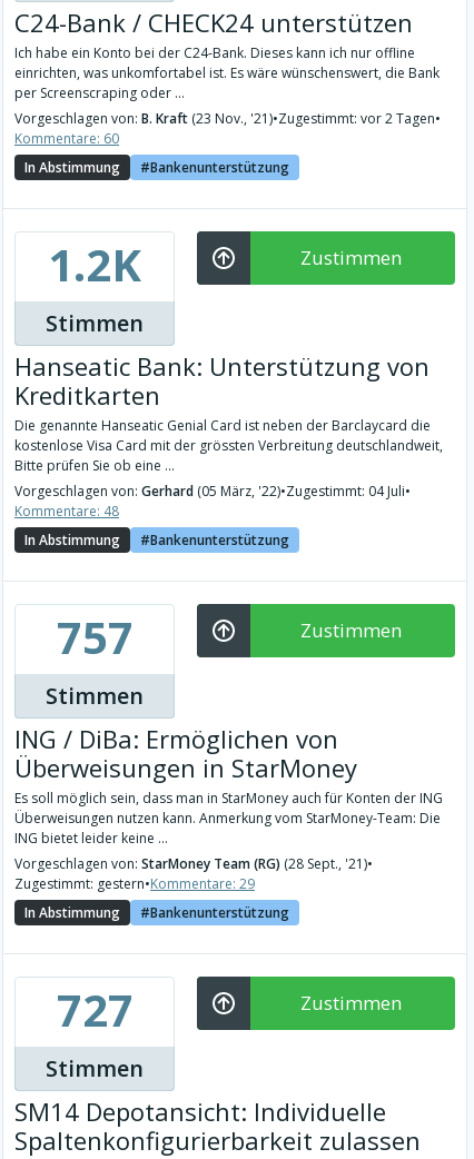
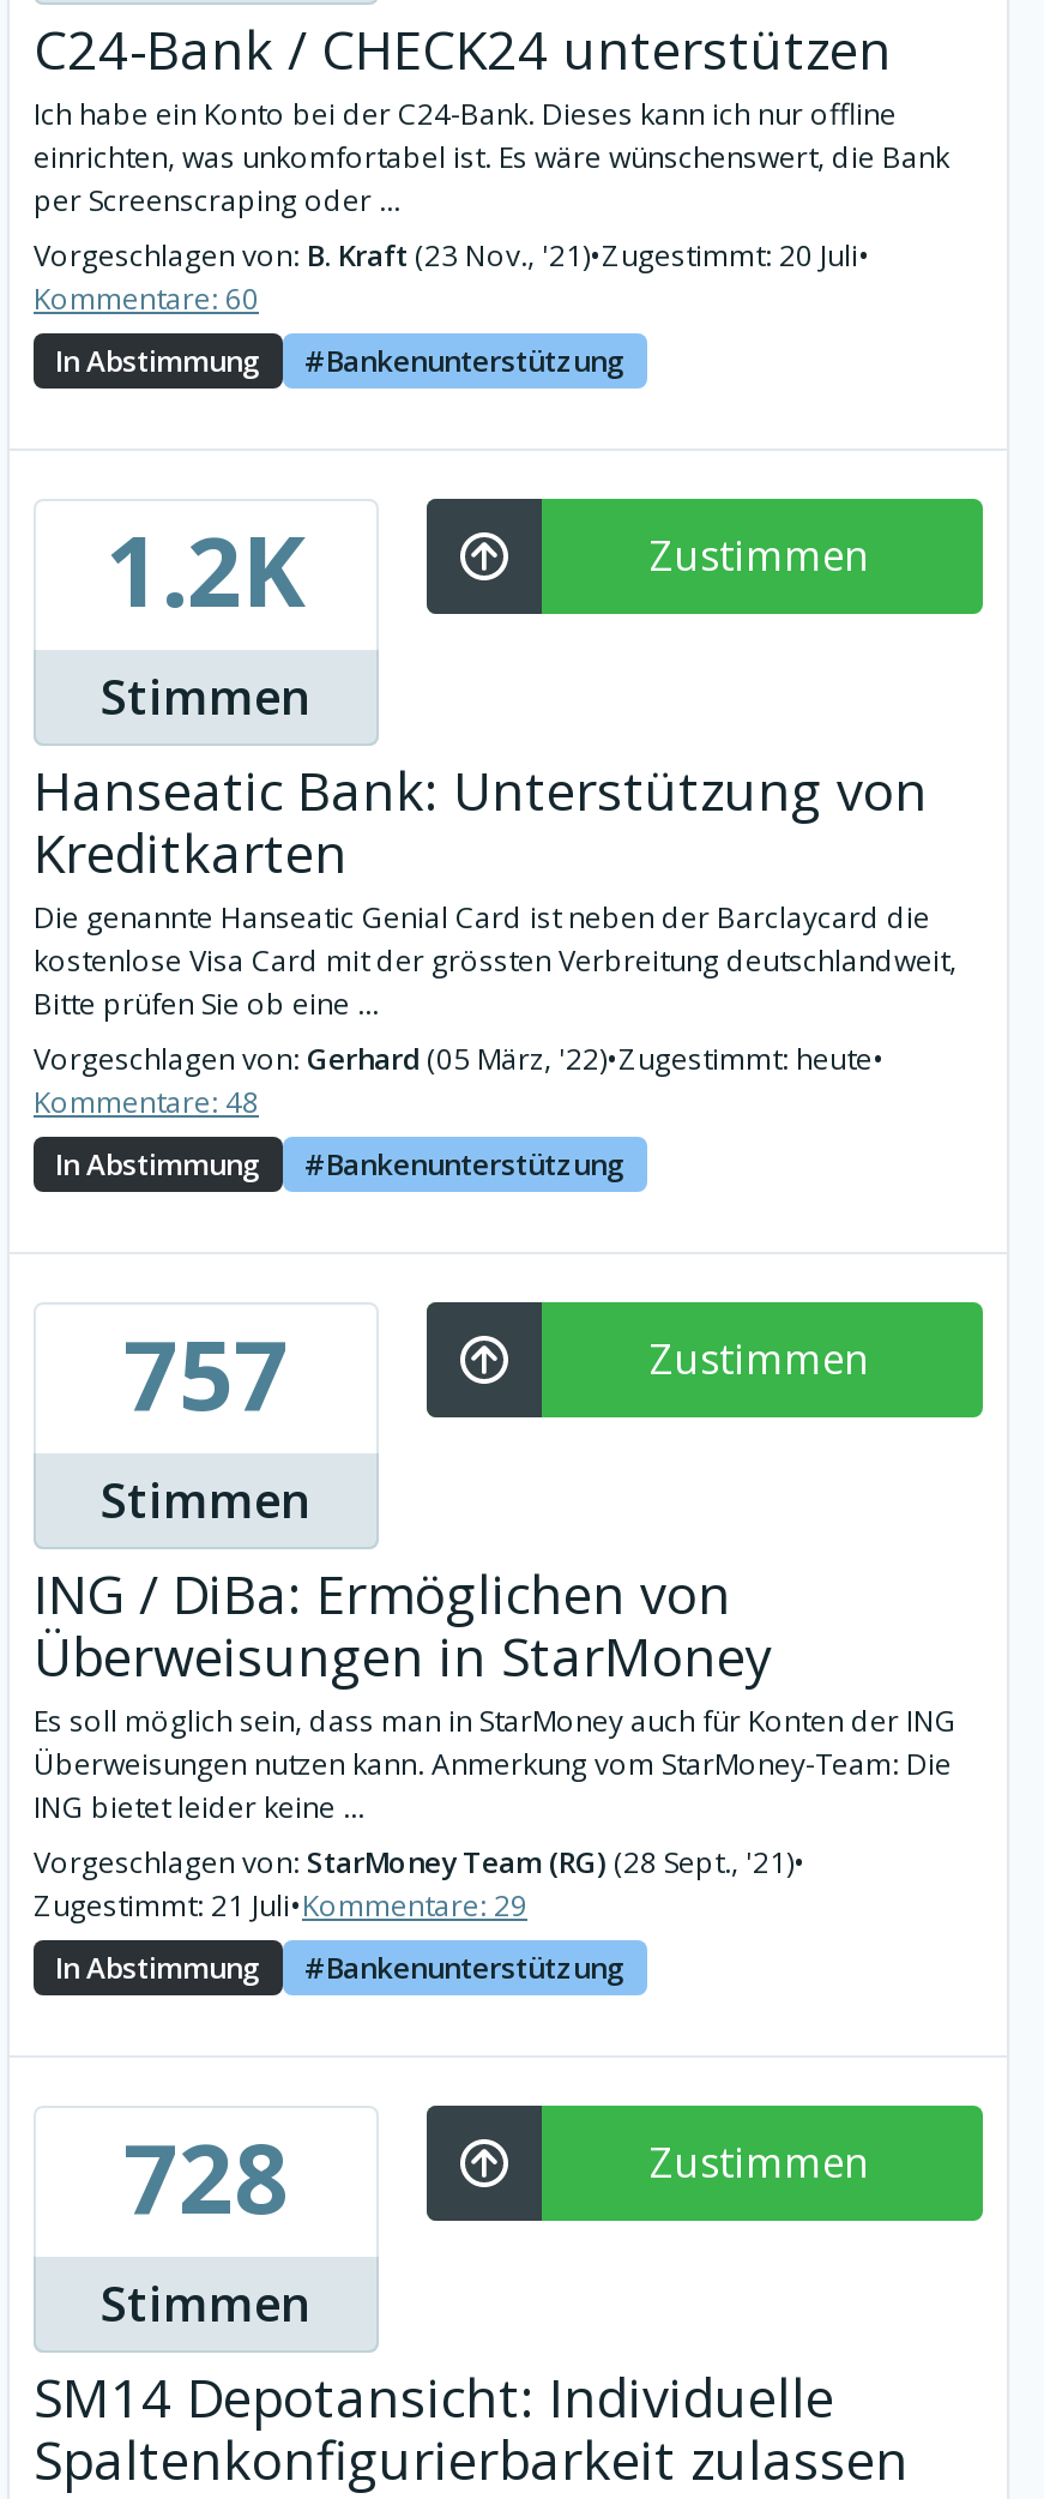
[14,109,441,128] Vorgeschlagen von: B. Kraft (23 Nov., '21) •Zugestimmt: vor 2 Tagen• -> [34,235,870,276] Vorgeschlagen von: B. Kraft (23 Nov., '21) •Zugestimmt: 20 Juli•
[14,482,411,501] Vorgeschlagen von: Gerhard (05 März, '22)•Zugestimmt: 04 Juli• -> [34,1038,885,1079] Vorgeschlagen von: Gerhard (05 März, '22)•Zugestimmt: heute•
[14,874,255,893] Zugestimmt: gestern•Kommentare: 29 -> [34,1885,527,1926] Zugestimmt: 21 Juli•Kommentare: 29
[56,979,133,1040] 727 -> [123,2110,289,2242] 728

